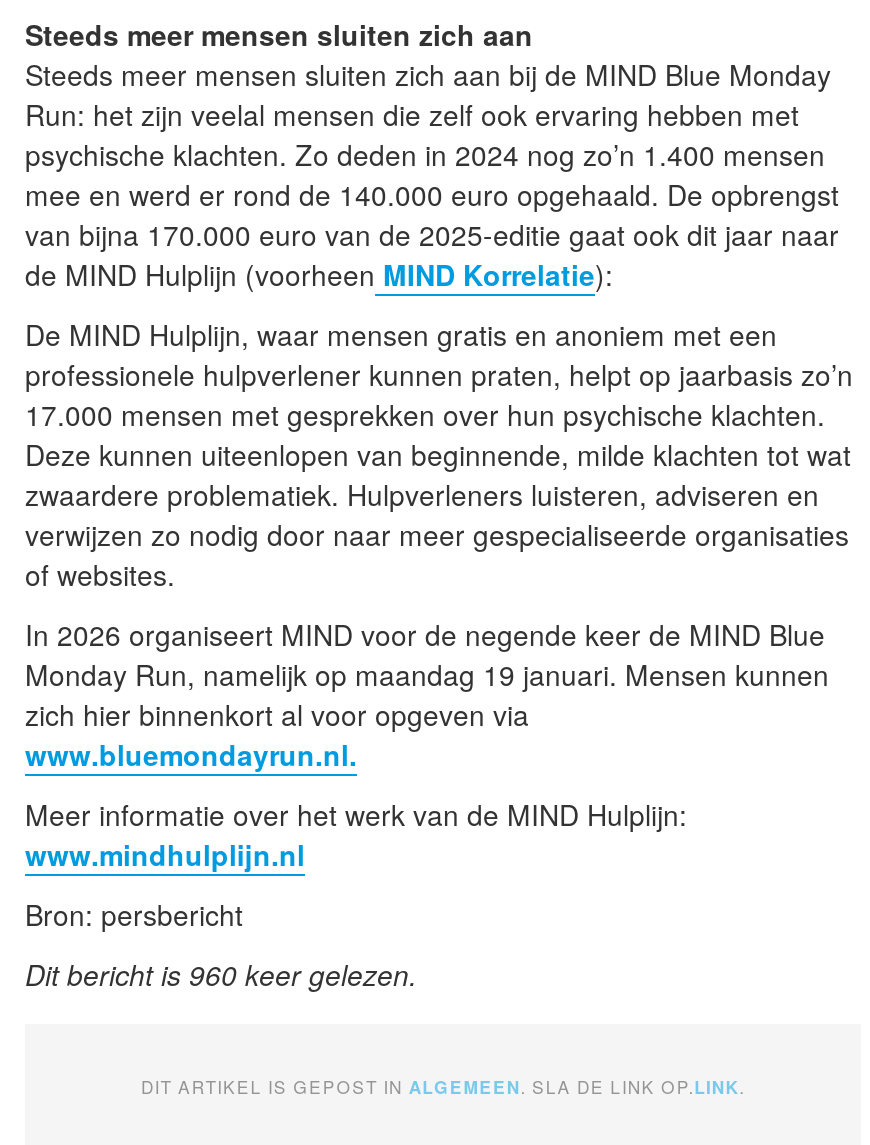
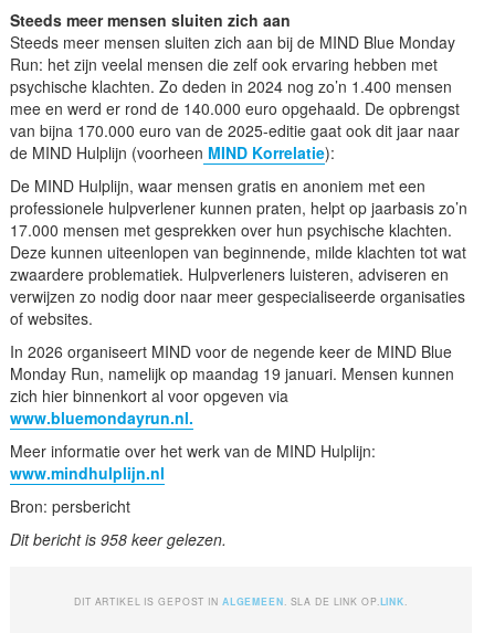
[25,953,417,993] Dit bericht is 960 keer gelezen. -> [10,527,227,550] Dit bericht is 958 keer gelezen.

